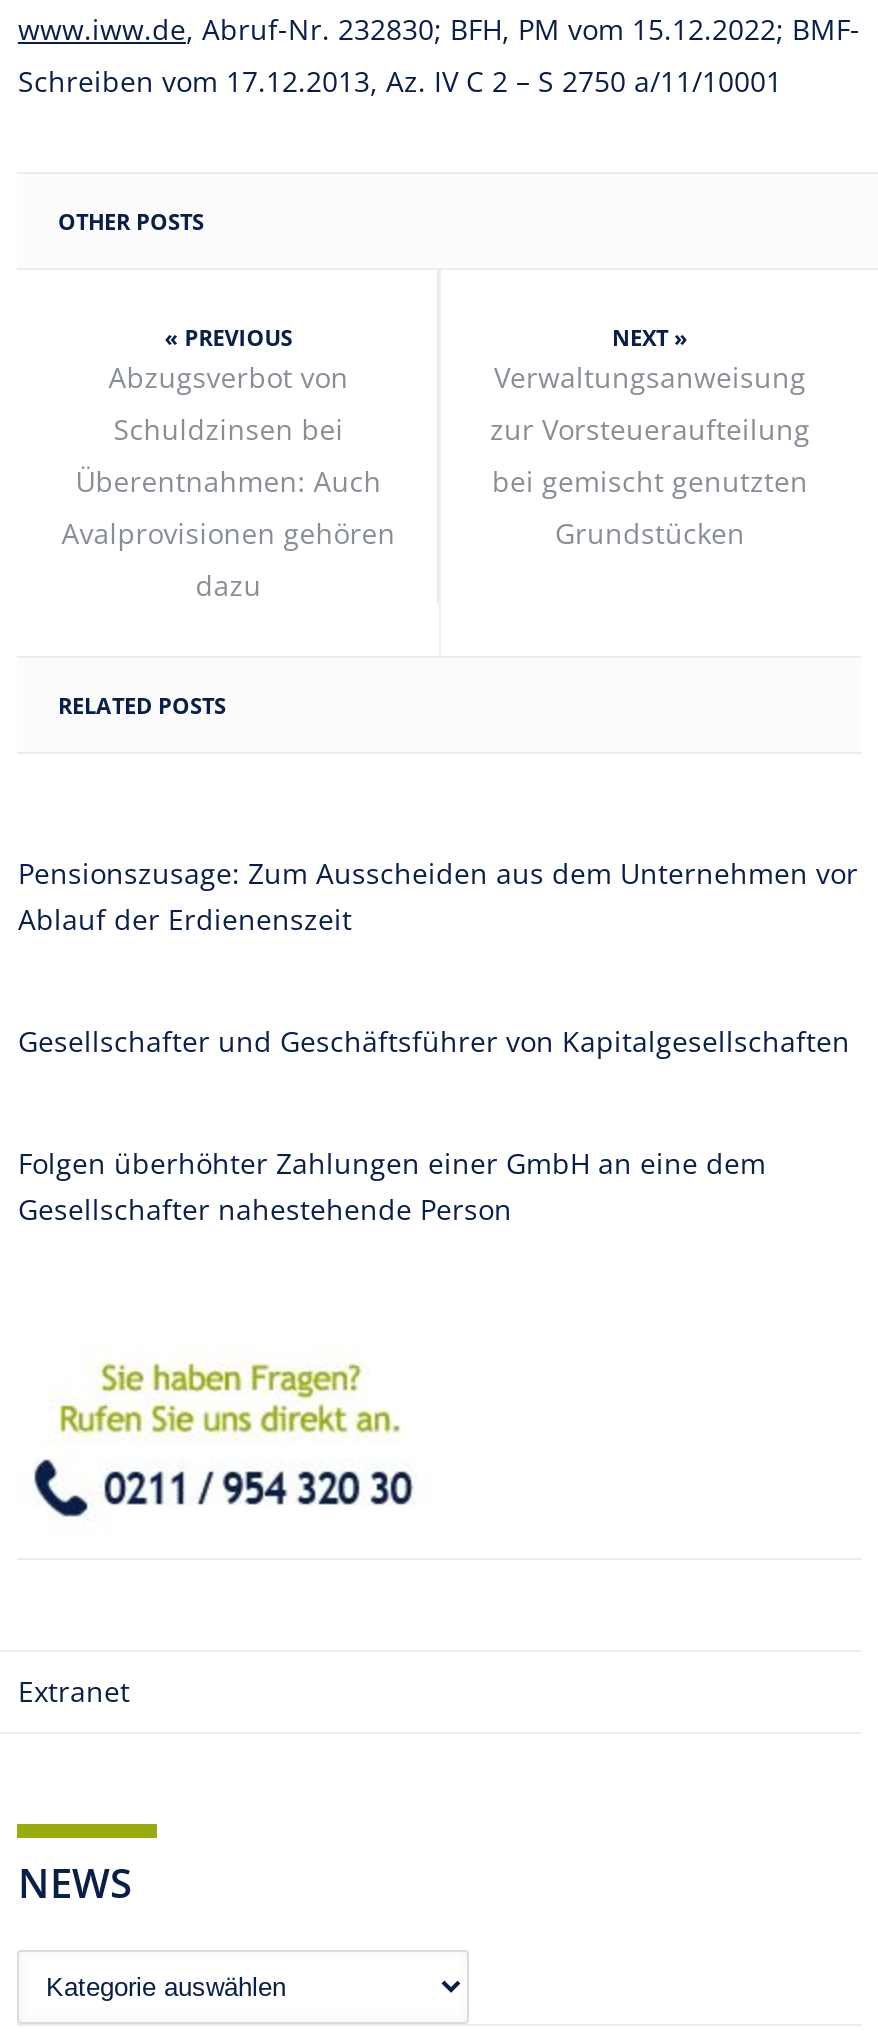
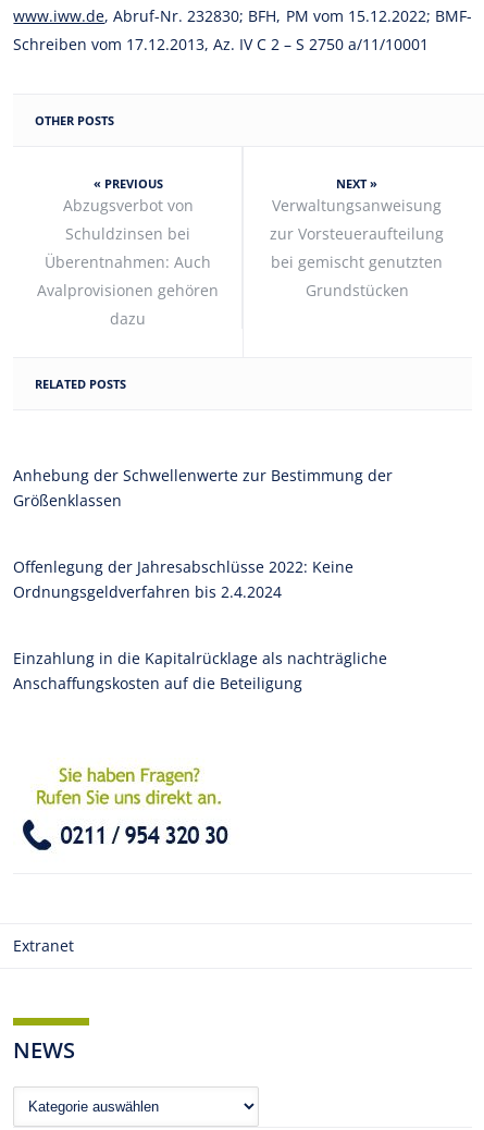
[18,853,858,937] Pensionszusage: Zum Ausscheiden aus dem Unternehmen vor | Ablauf der Erdienenszeit -> [13,464,393,510] Anhebung der Schwellenwerte zur Bestimmung der | Größenklassen
[18,1021,850,1059] Gesellschafter und Geschäftsführer von Kapitalgesellschaften -> [13,556,354,601] Offenlegung der Jahresabschlüsse 2022: Keine | Ordnungsgeldverfahren bis 2.4.2024
[18,1143,766,1227] Folgen überhöhter Zahlungen einer GmbH an eine dem | Gesellschafter nahestehende Person -> [13,647,388,693] Einzahlung in die Kapitalrücklage als nachträgliche | Anschaffungskosten auf die Beteiligung

